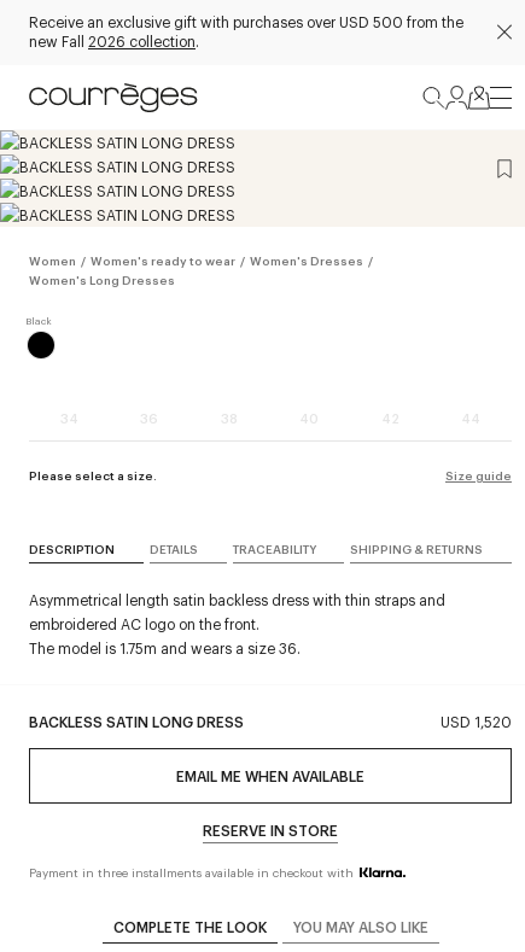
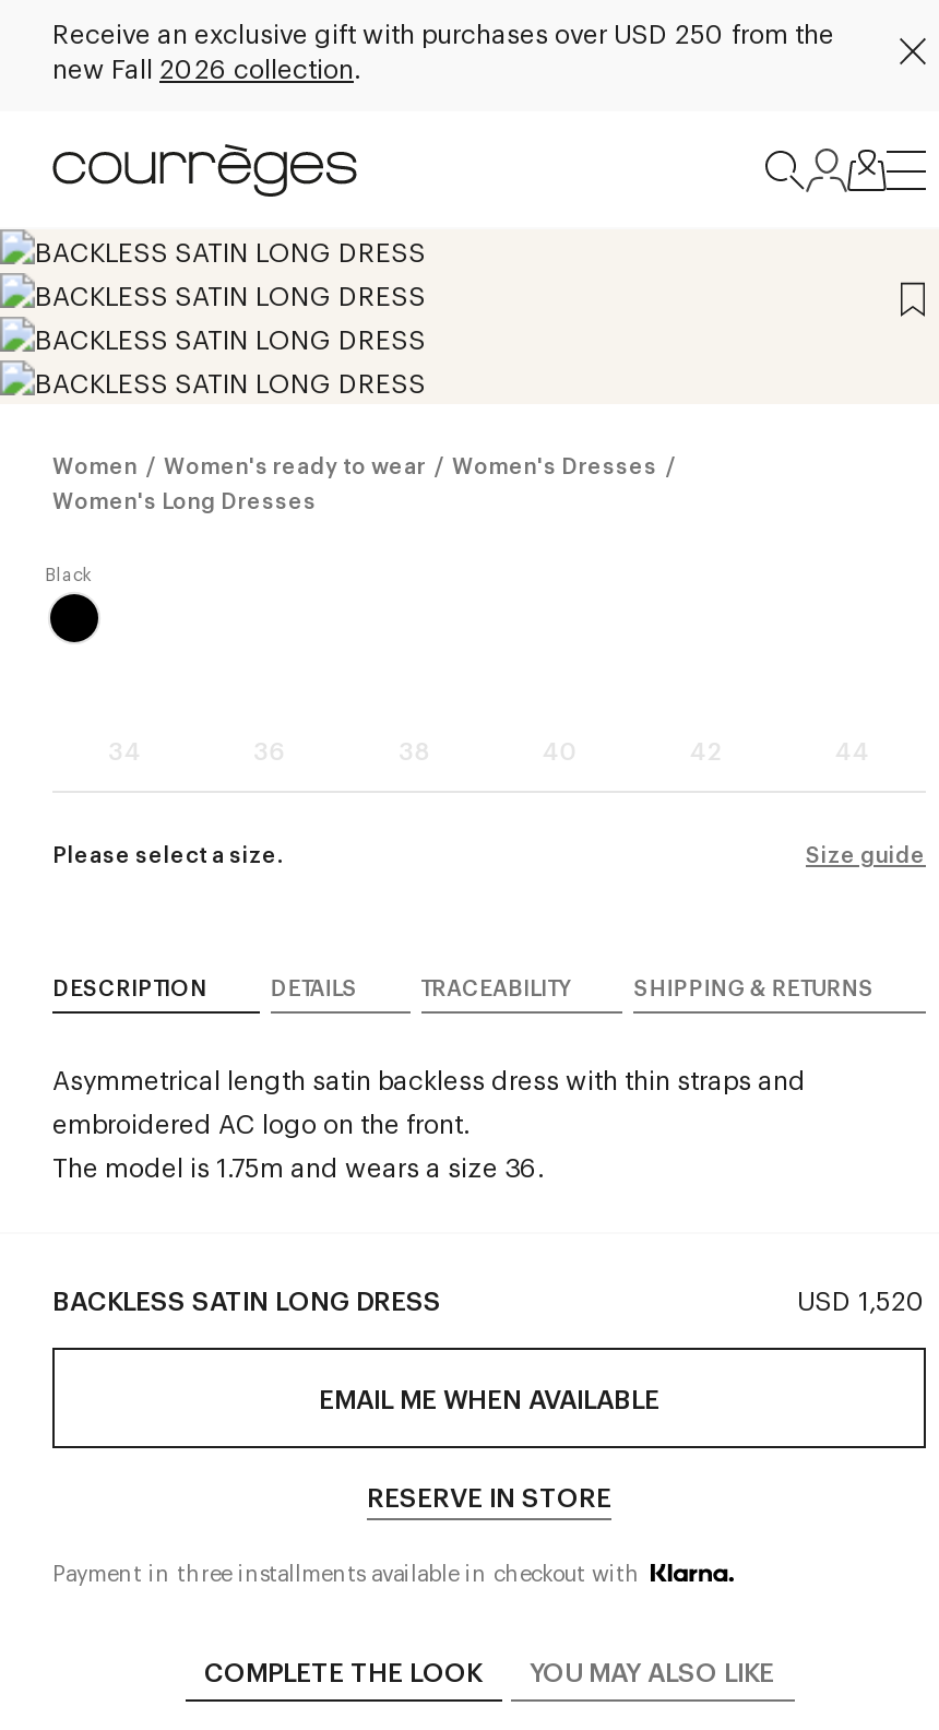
[29,11,463,31] Receive an exclusive gift with purchases over USD 500 from the -> [52,14,834,49] Receive an exclusive gift with purchases over USD 250 from the

